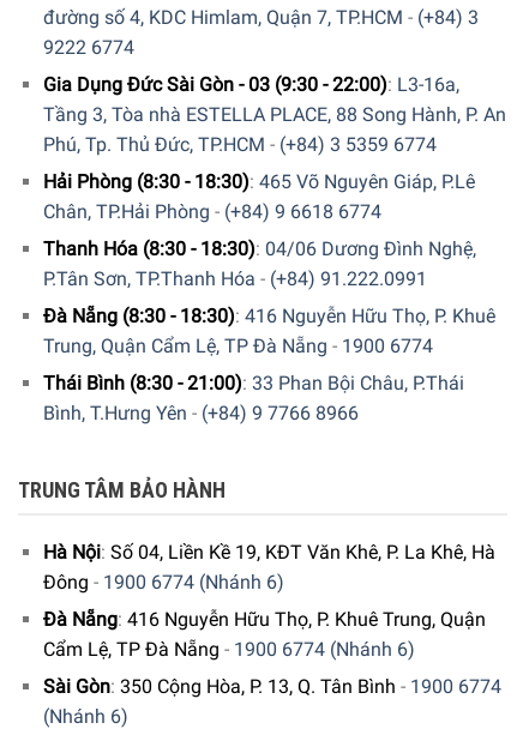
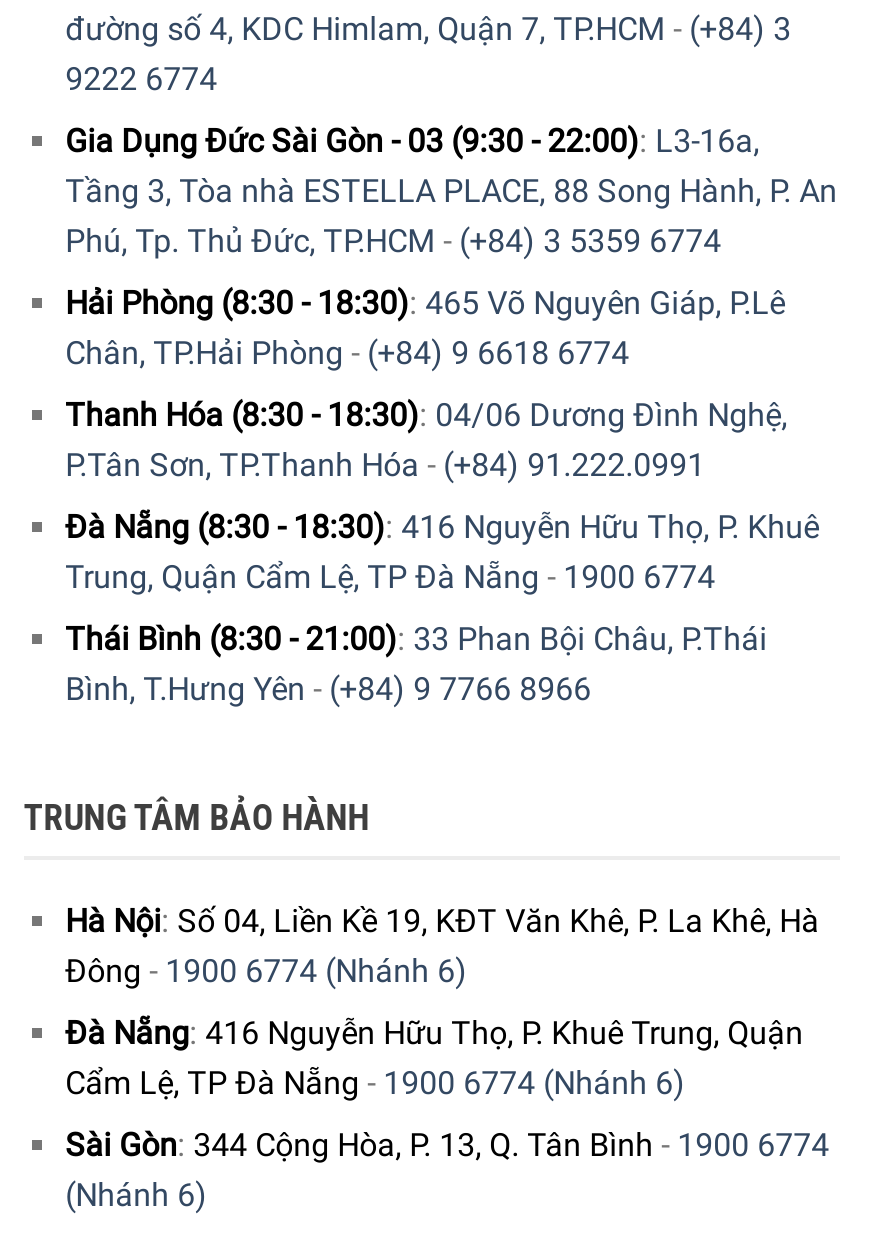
[43,675,501,698] Sài Gòn: 350 Cộng Hòa, P. 13, Q. Tân Bình - 1900 6774 -> [65,1126,829,1164] Sài Gòn: 344 Cộng Hòa, P. 13, Q. Tân Bình - 1900 6774

